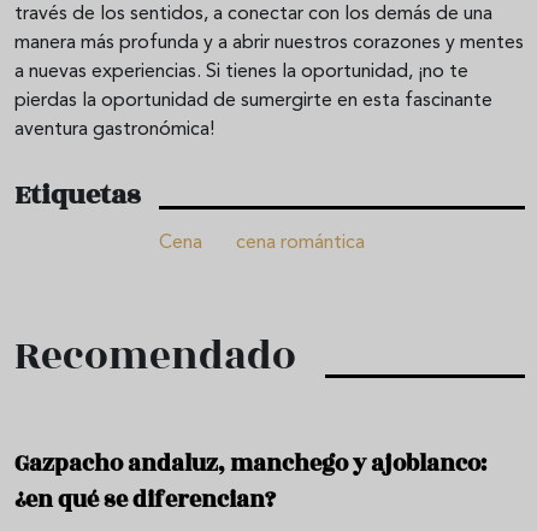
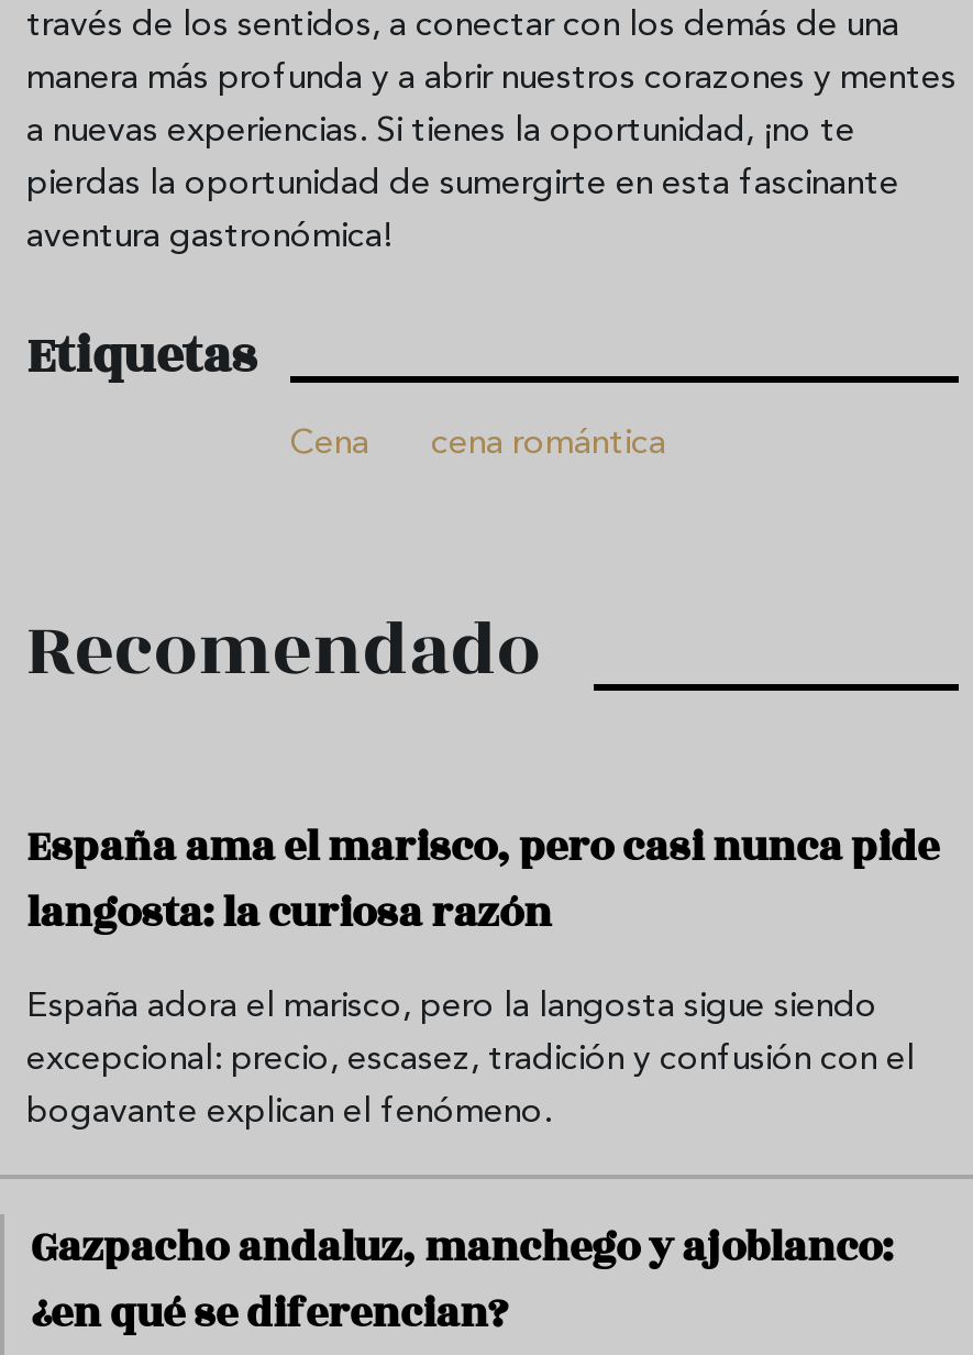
none -> [26,817,939,1132] España ama el marisco, pero casi nunca pide | langosta: la curiosa razón | España adora el marisco, pero la langosta sigue siendo | excepcional: precio, escasez, tradición y confusión con el | bogavante explican el fenómeno.

